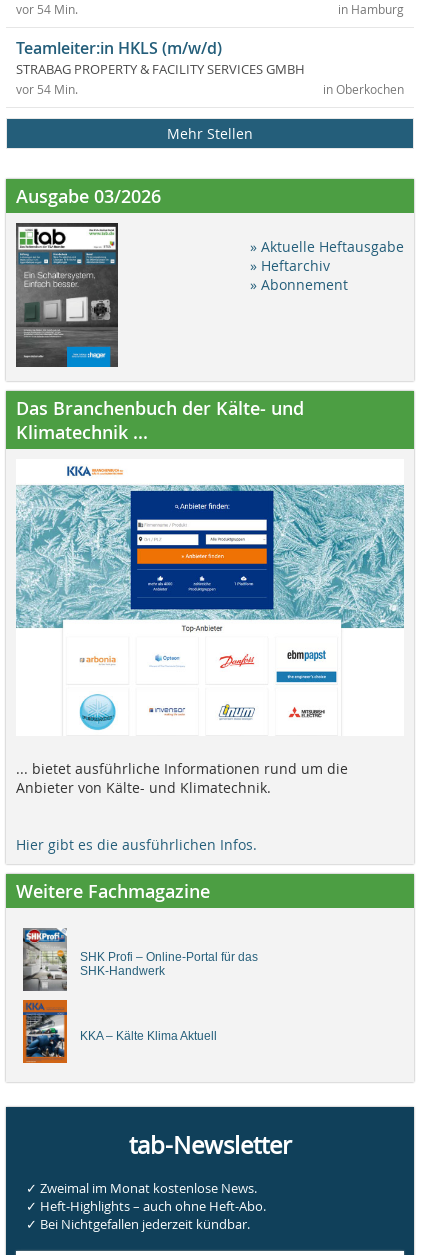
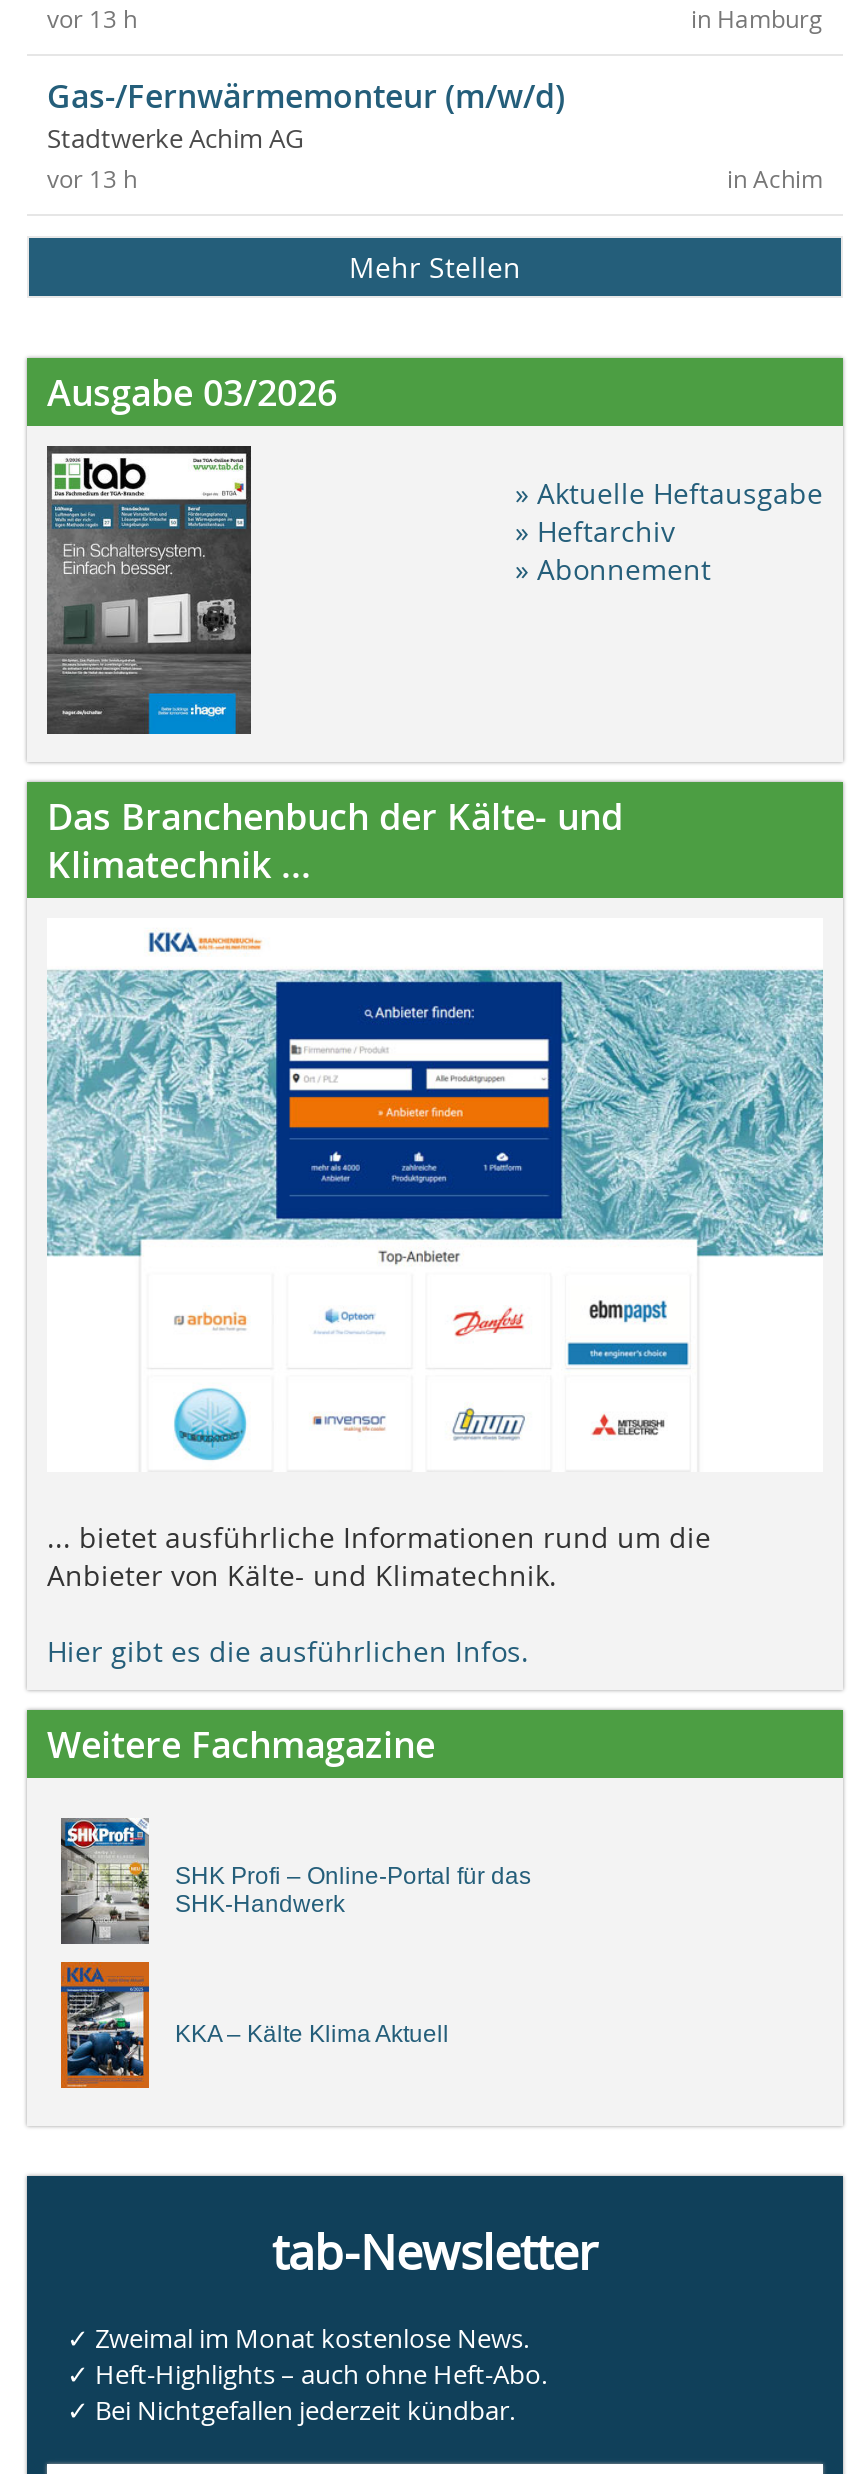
[16,2,78,17] vor 54 Min. -> [47,4,137,34] vor 13 h
[16,37,404,97] Teamleiter:in HKLS (m/w/d) | STRABAG PROPERTY & FACILITY SERVICES GMBH | in Oberkochen | vor 54 Min. -> [47,74,823,194] Gas-/Fernwärmemonteur (m/w/d) | Stadtwerke Achim AG | in Achim | vor 13 h

